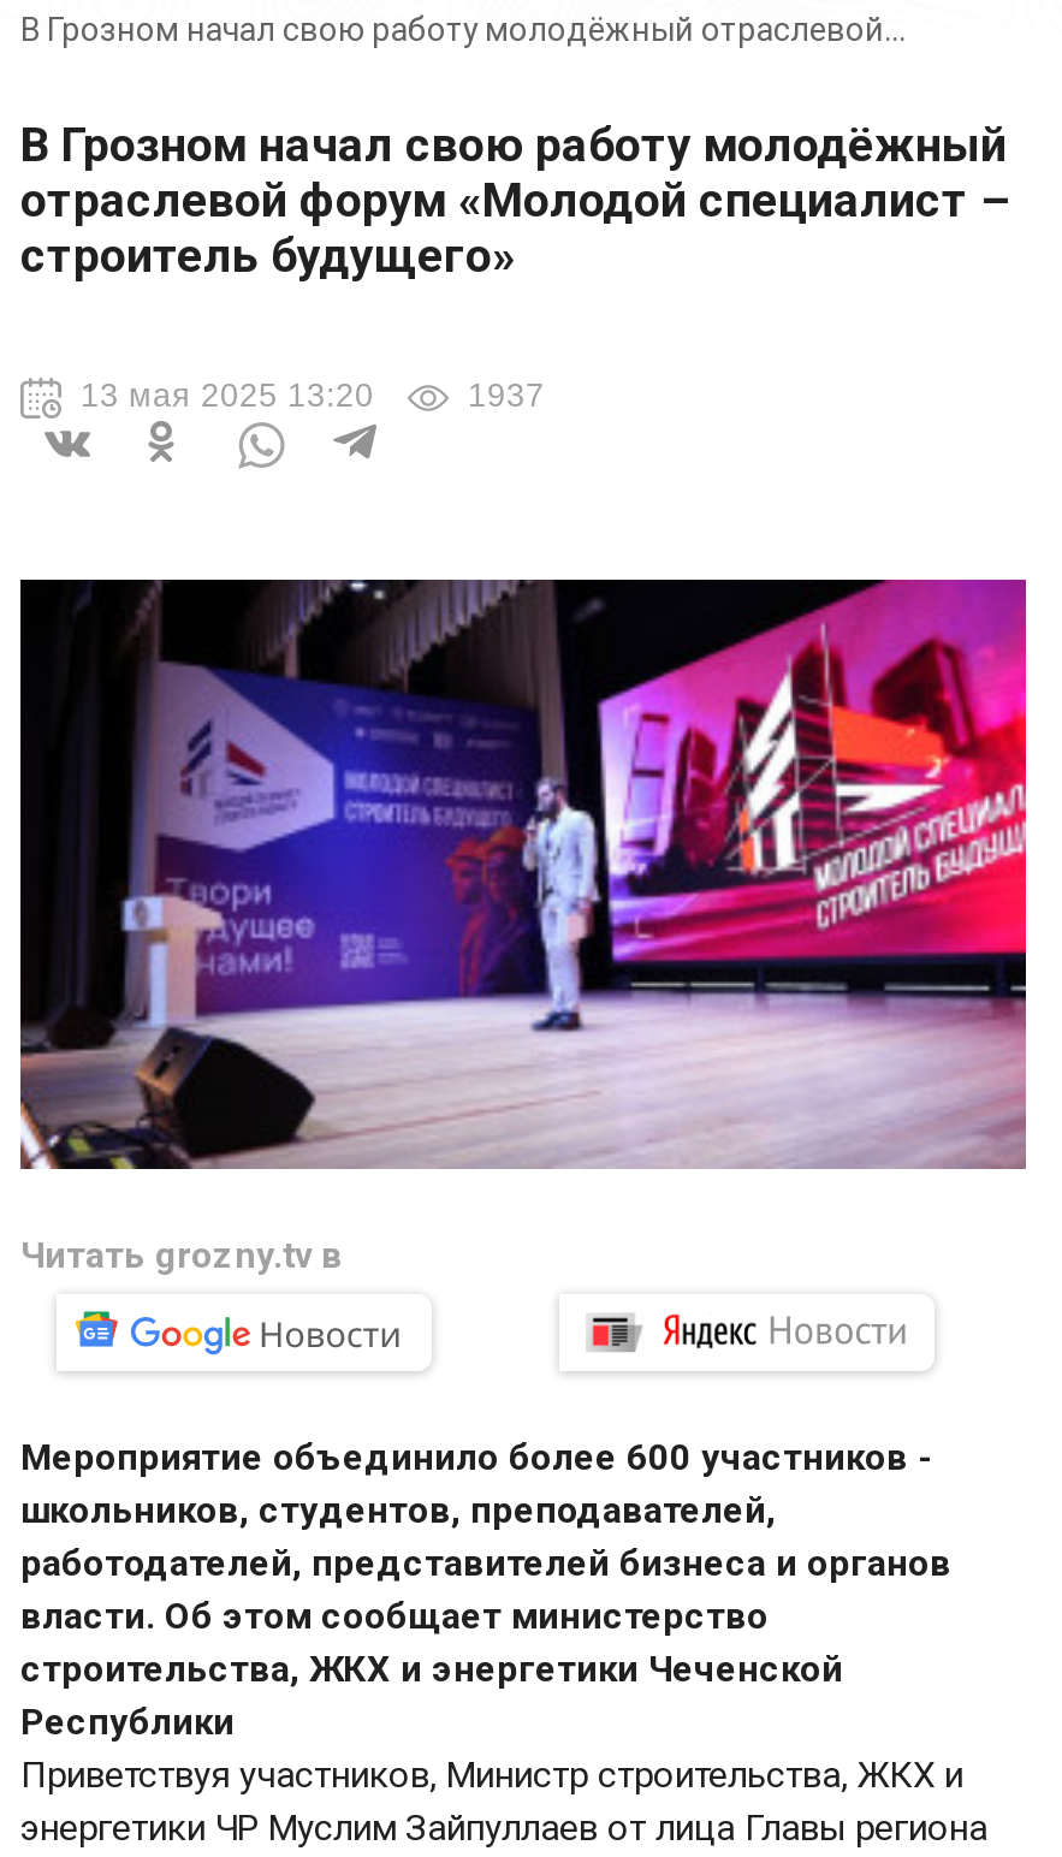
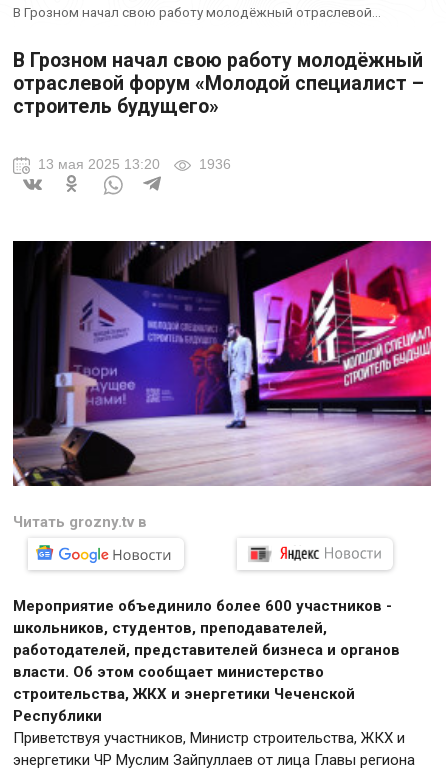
[468,378,545,414] 1937 -> [199,157,231,172] 1936

